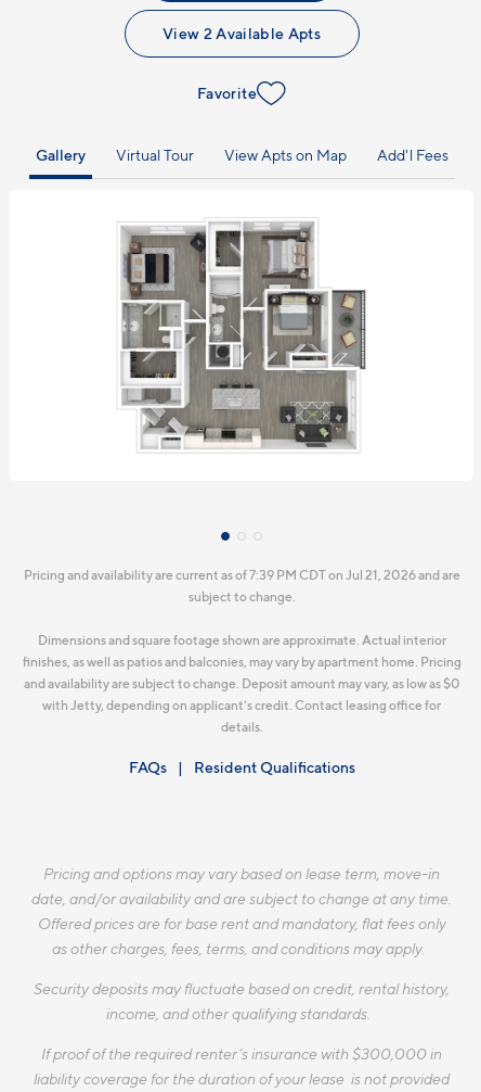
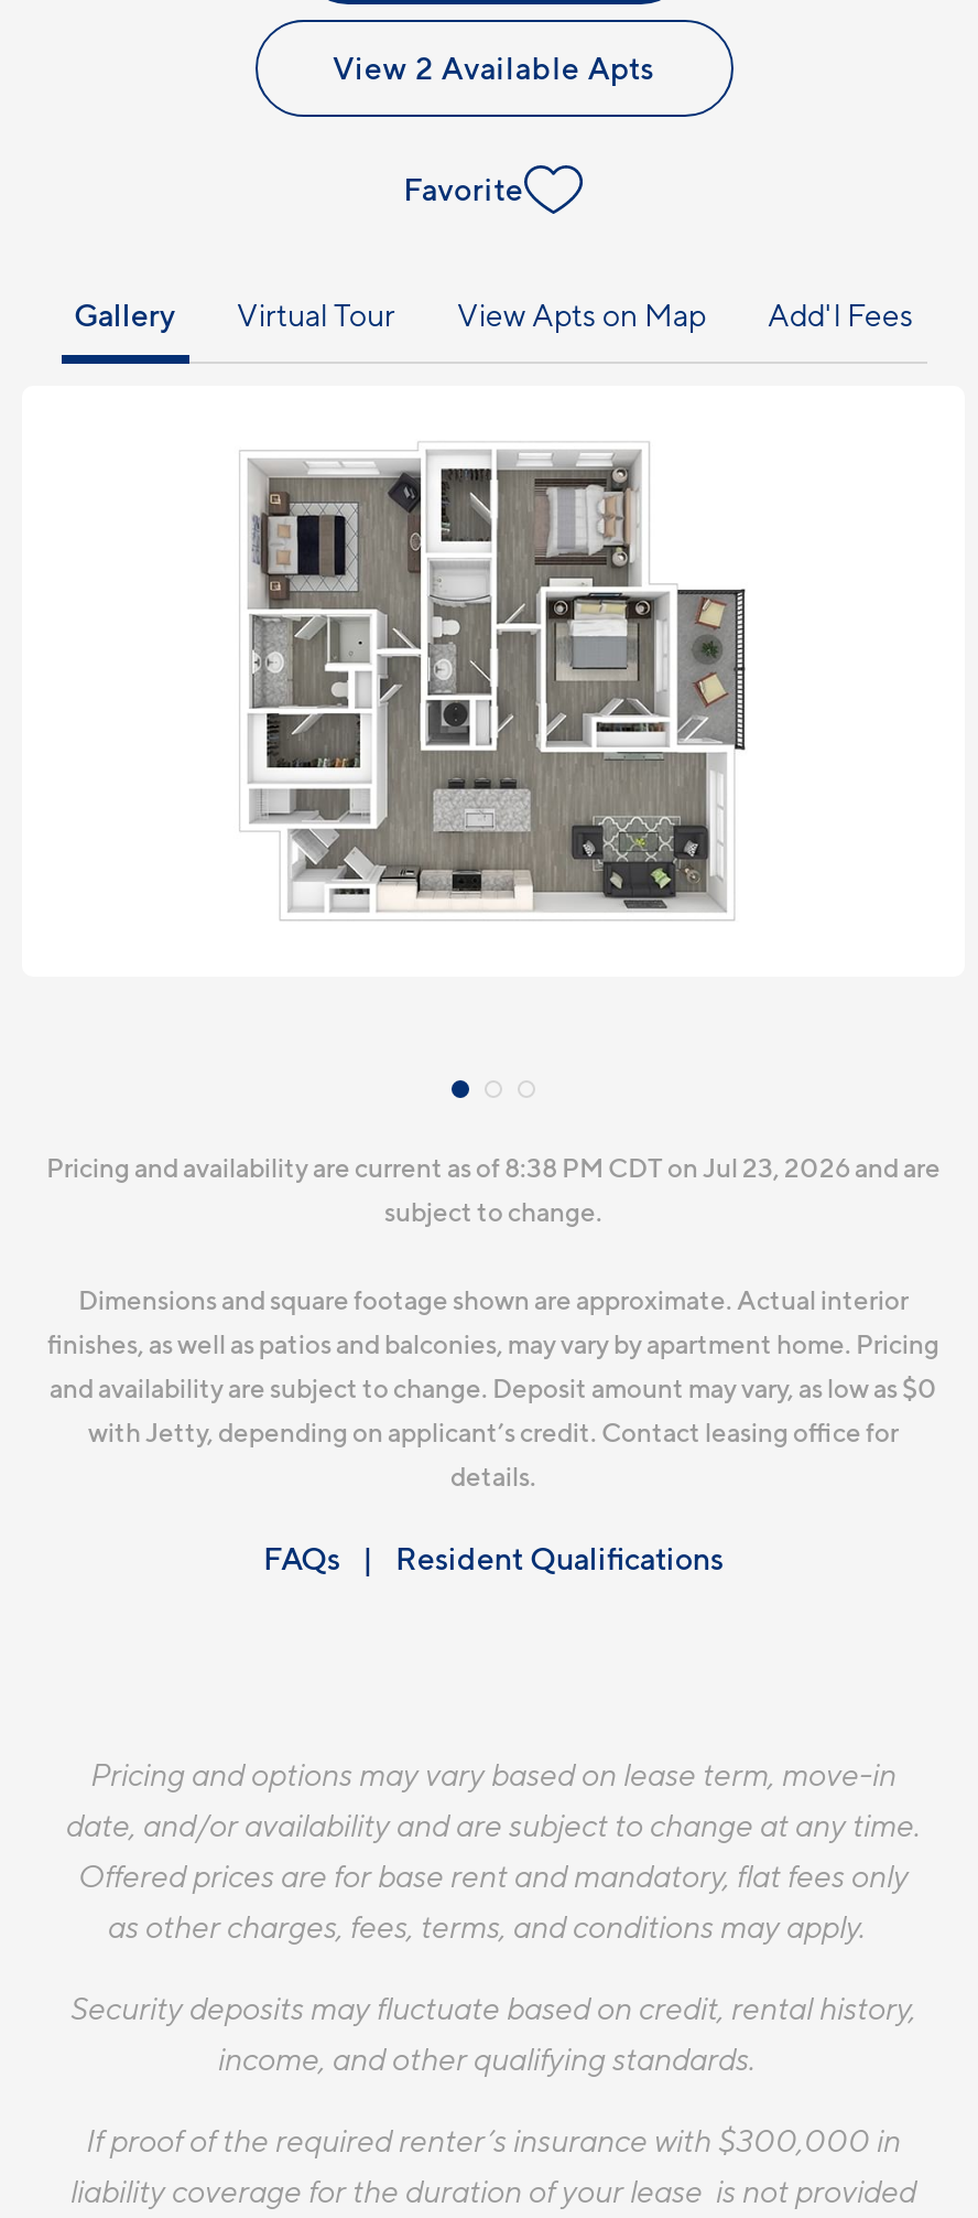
[23,567,460,583] Pricing and availability are current as of 7:39 PM CDT on Jul 21, 2026 and are -> [46,1151,941,1184] Pricing and availability are current as of 8:38 PM CDT on Jul 23, 2026 and are

